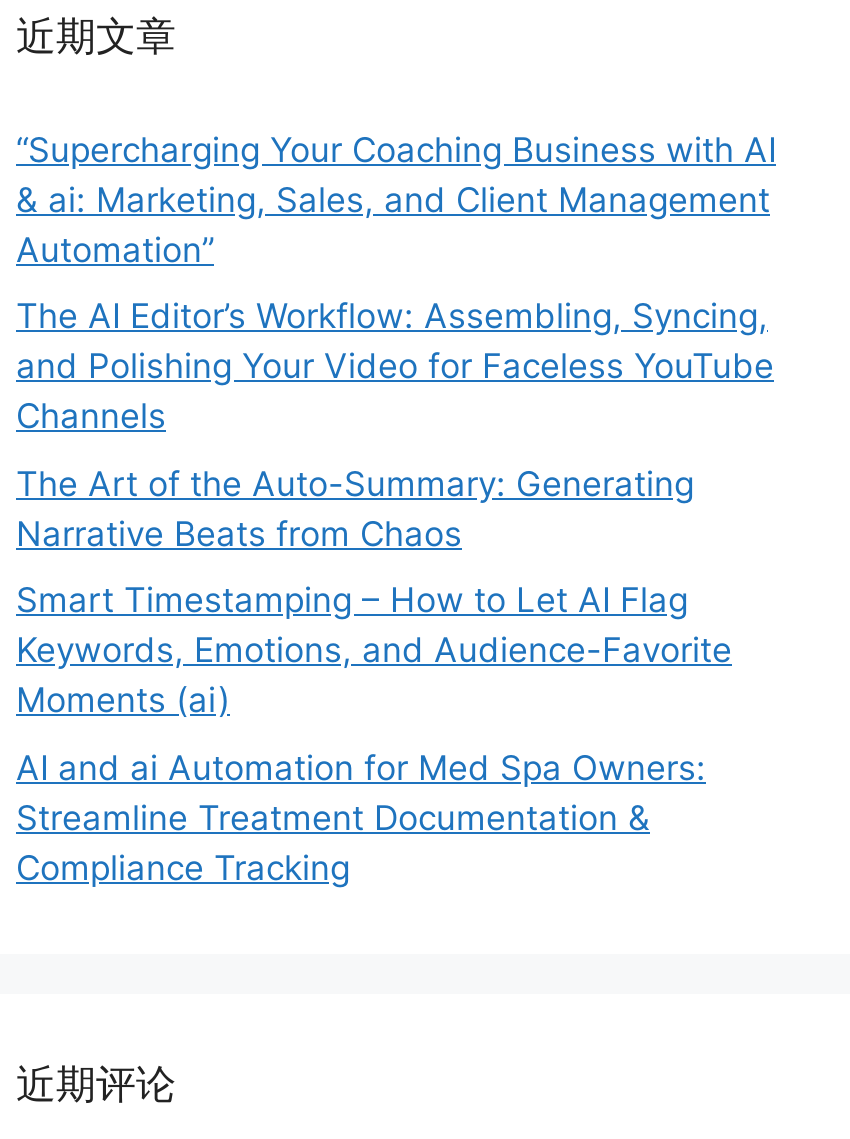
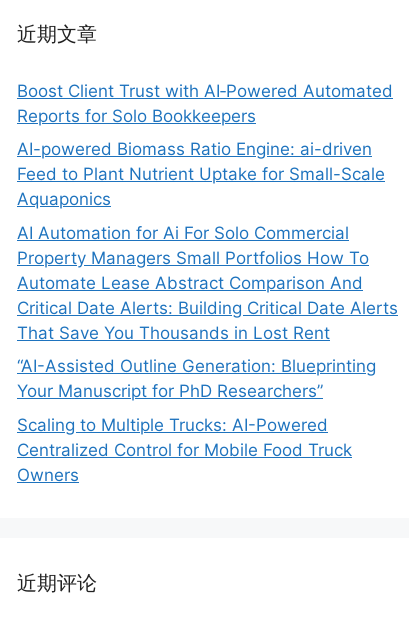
[16,129,776,269] “Supercharging Your Coaching Business with AI | & ai: Marketing, Sales, and Client Management | Automation” -> [17,80,393,125] Boost Client Trust with AI‑Powered Automated | Reports for Solo Bookkeepers
[16,296,774,436] The AI Editor’s Workflow: Assembling, Syncing, | and Polishing Your Video for Faceless YouTube | Channels -> [17,139,385,209] AI-powered Biomass Ratio Engine: ai-driven | Feed to Plant Nutrient Uptake for Small-Scale | Aquaponics
[16,463,694,553] The Art of the Auto-Summary: Generating | Narrative Beats from Chaos -> [17,222,398,342] AI Automation for Ai For Solo Commercial | Property Managers Small Portfolios How To | Automate Lease Abstract Comparison And | Critical Date Alerts: Building Critical Date Alerts | That Save You Thousands in Lost Rent
[16,580,732,720] Smart Timestamping – How to Let AI Flag | Keywords, Emotions, and Audience-Favorite | Moments (ai) -> [17,356,376,401] “AI-Assisted Outline Generation: Blueprinting | Your Manuscript for PhD Researchers”
[16,747,706,887] AI and ai Automation for Med Spa Owners: | Streamline Treatment Documentation & | Compliance Tracking -> [17,414,352,484] Scaling to Multiple Trucks: AI-Powered | Centralized Control for Mobile Food Truck | Owners

